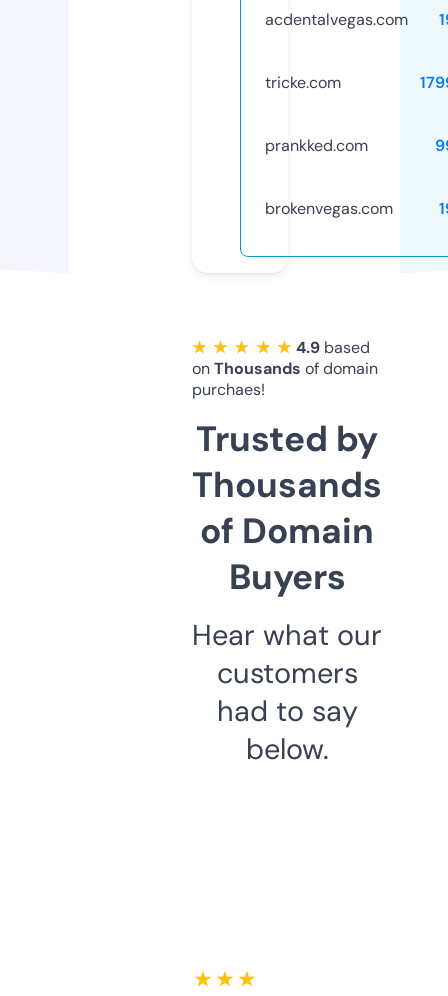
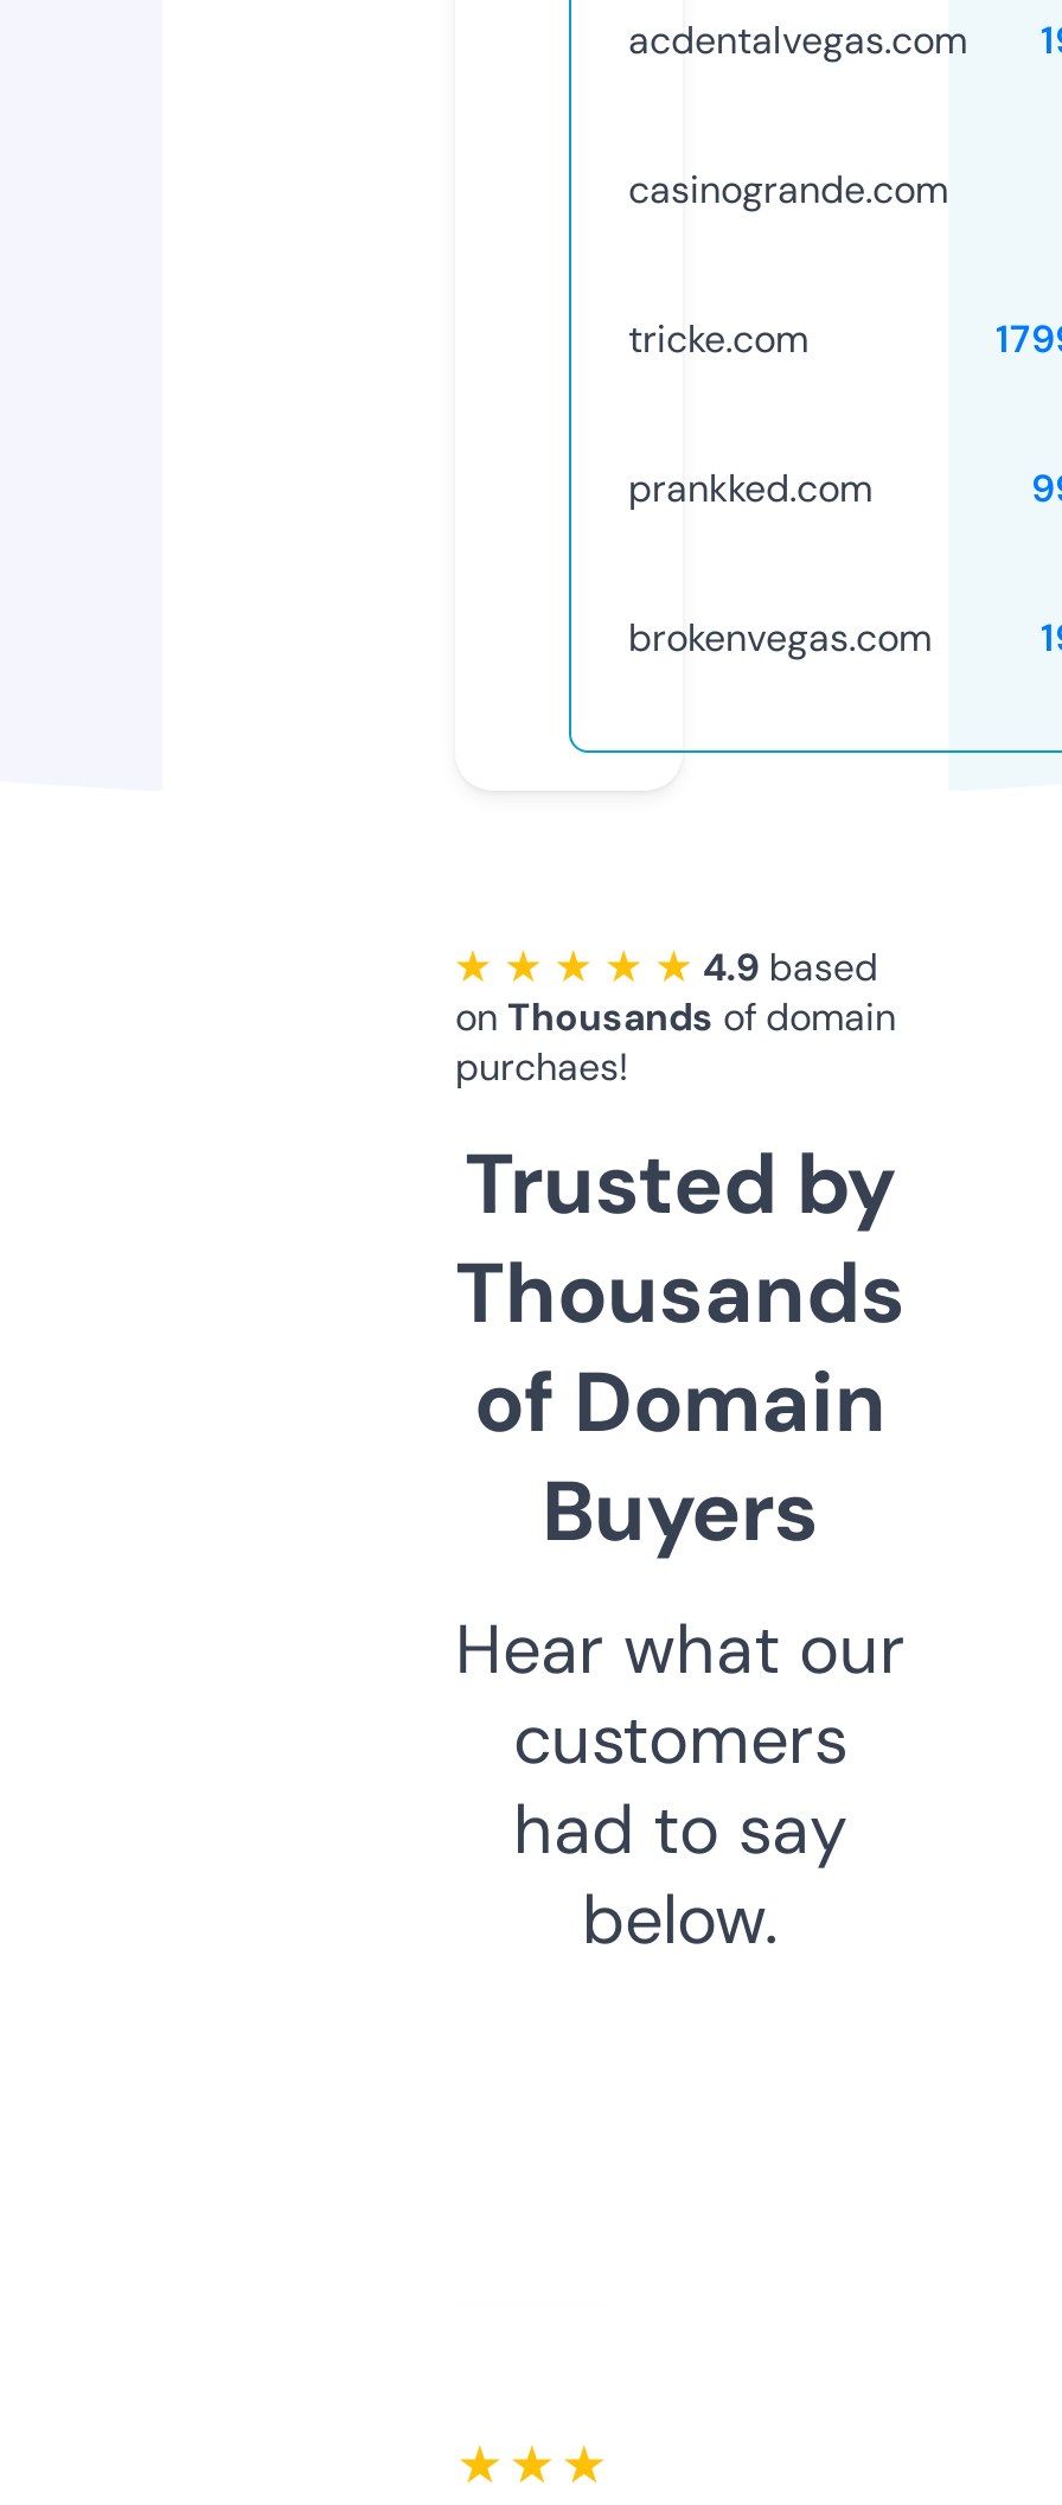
none -> [628,164,948,214] casinogrande.com

